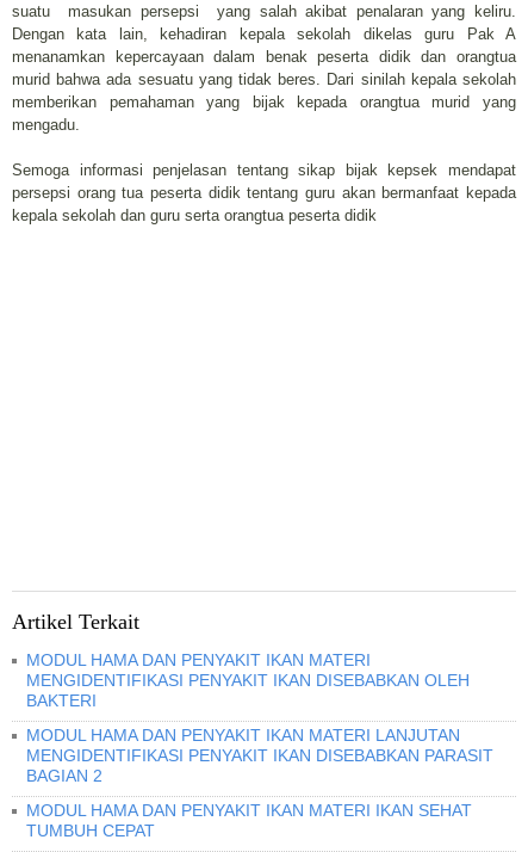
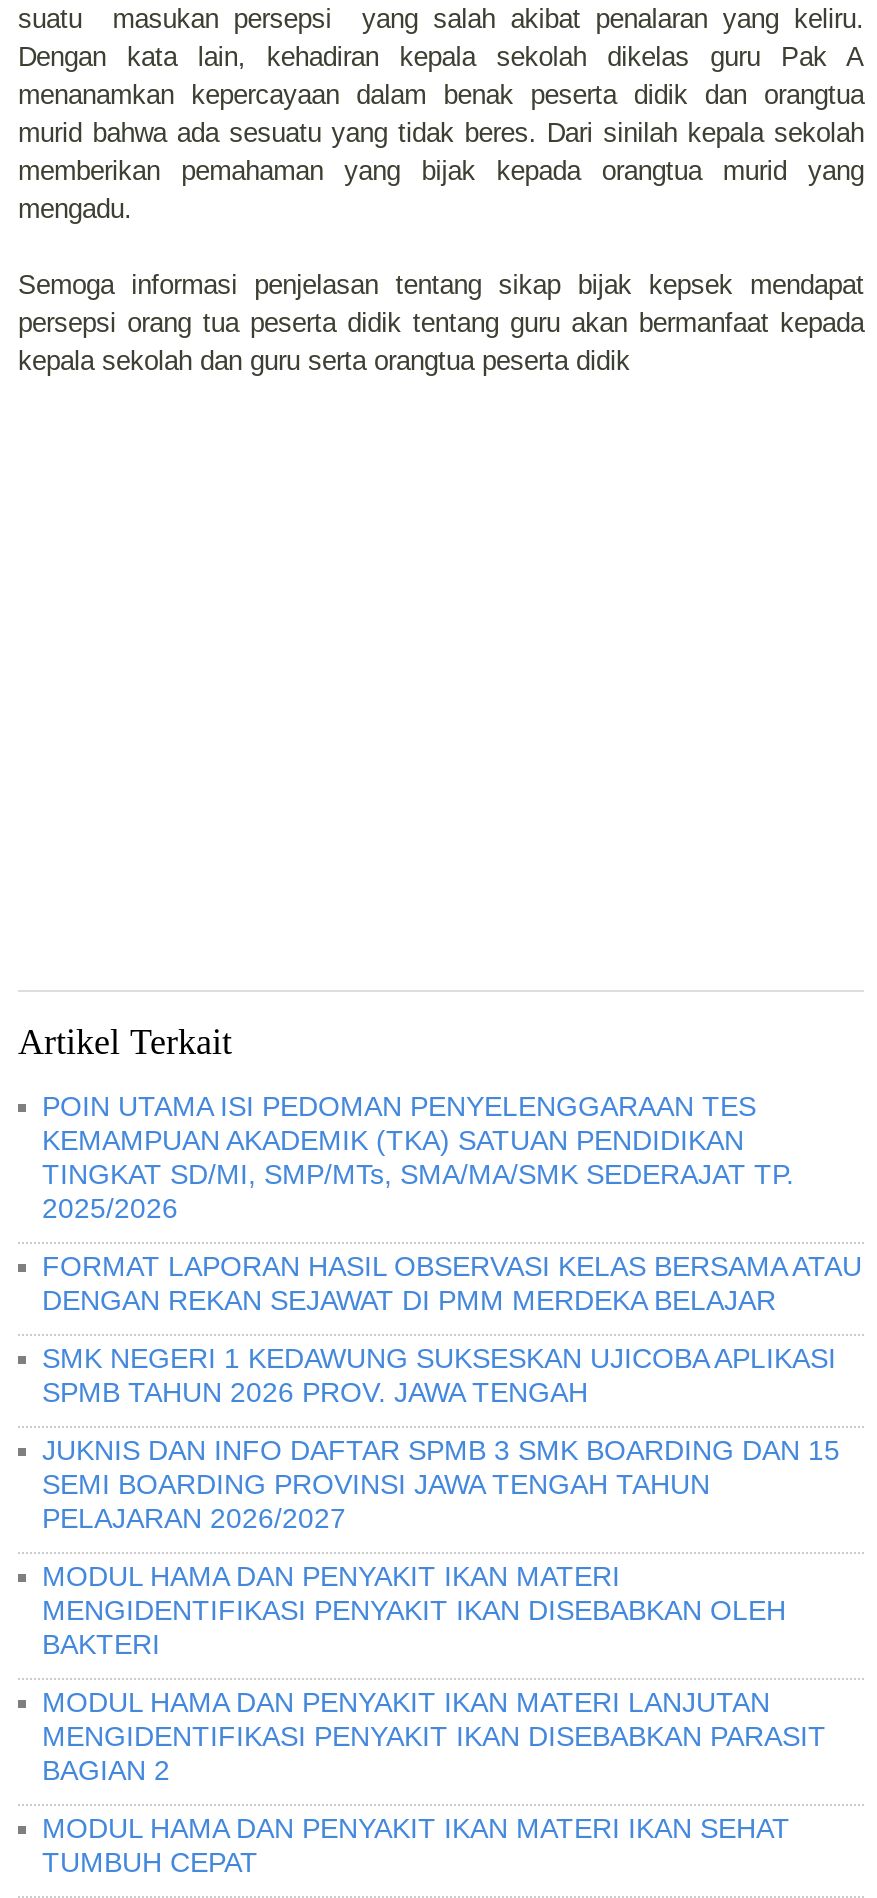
none -> [42,1090,862,1534] POIN UTAMA ISI PEDOMAN PENYELENGGARAAN TES | KEMAMPUAN AKADEMIK (TKA) SATUAN PENDIDIKAN | TINGKAT SD/MI, SMP/MTs, SMA/MA/SMK SEDERAJAT TP. | 2025/2026 | FORMAT LAPORAN HASIL OBSERVASI KELAS BERSAMA ATAU | DENGAN REKAN SEJAWAT DI PMM MERDEKA BELAJAR | SMK NEGERI 1 KEDAWUNG SUKSESKAN UJICOBA APLIKASI | SPMB TAHUN 2026 PROV. JAWA TENGAH | JUKNIS DAN INFO DAFTAR SPMB 3 SMK BOARDING DAN 15 | SEMI BOARDING PROVINSI JAWA TENGAH TAHUN | PELAJARAN 2026/2027

